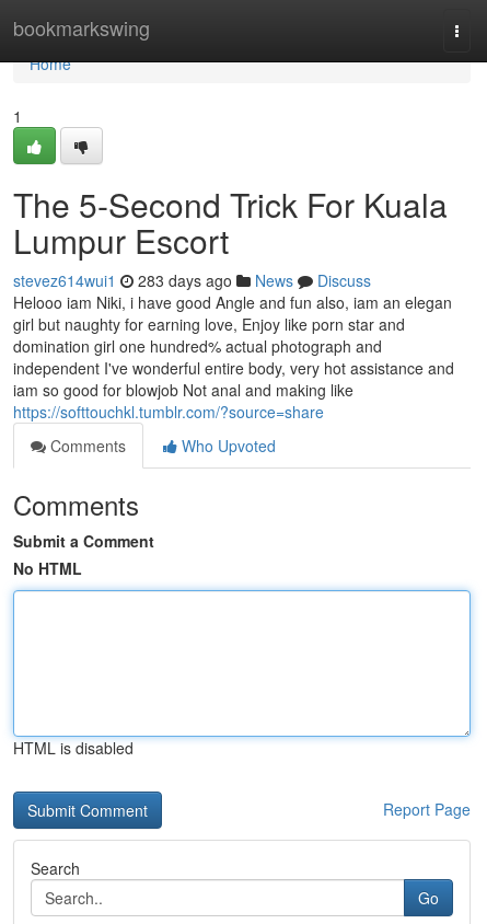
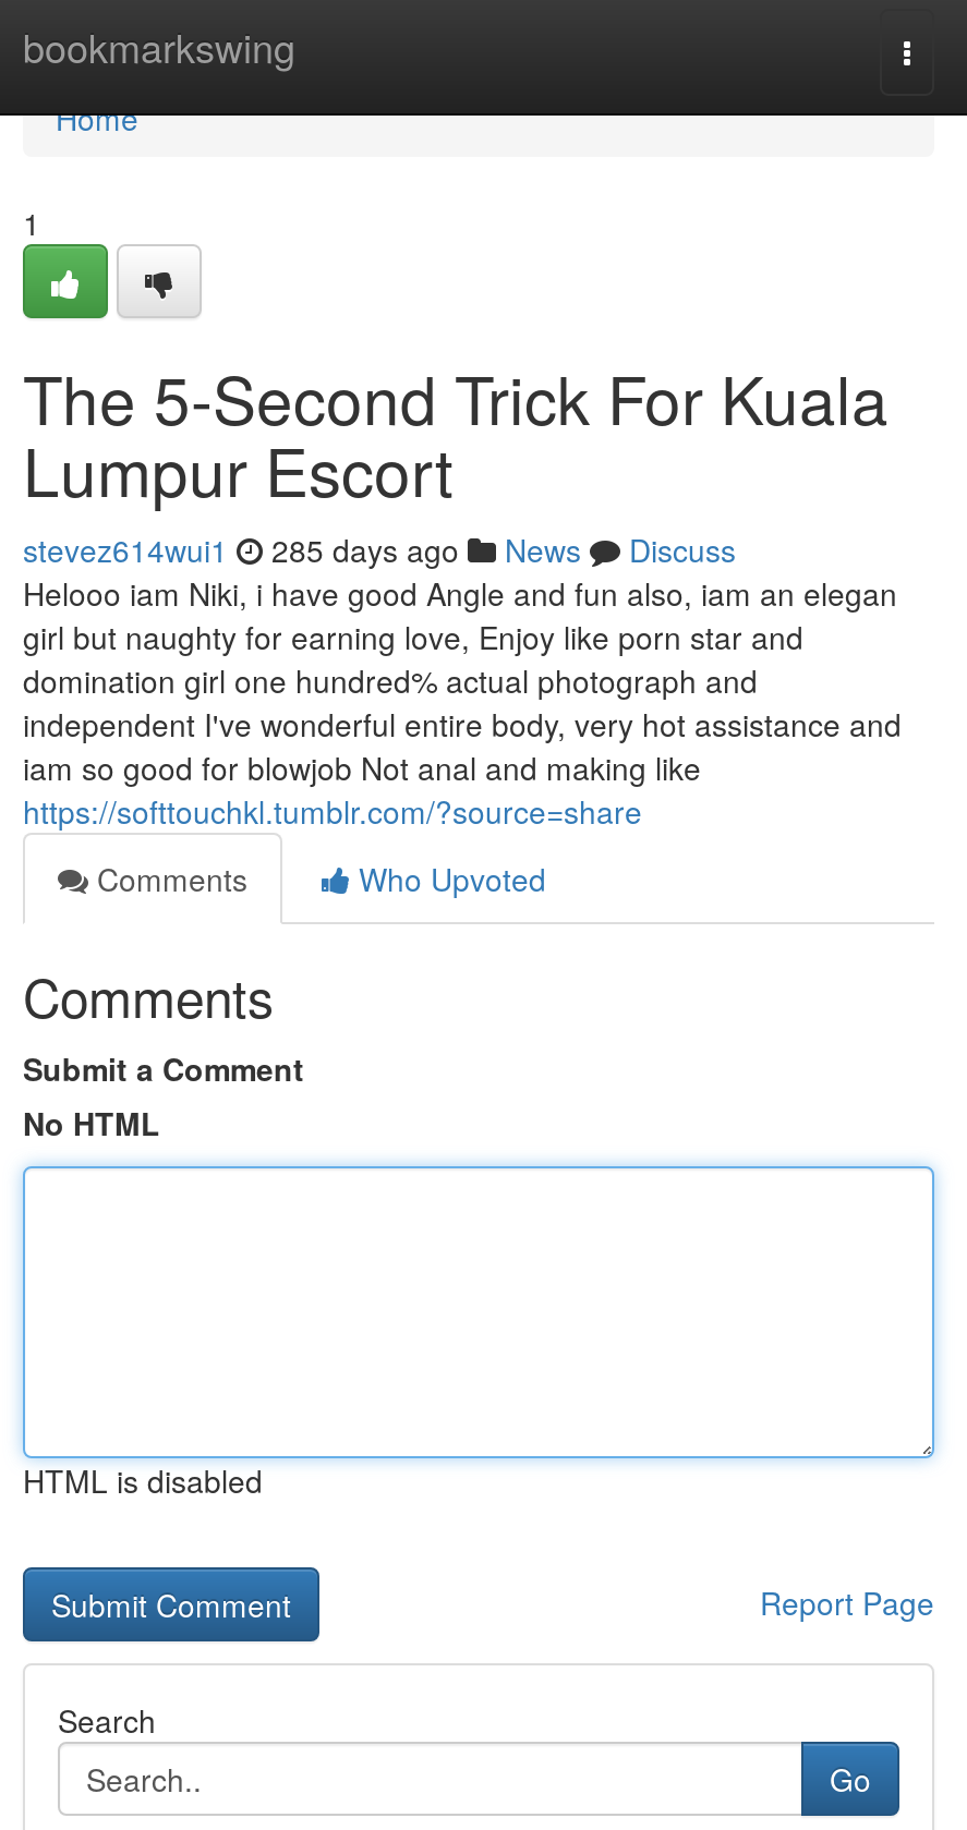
[13,269,371,291] stevez614wui1 283 days ago News Discuss -> [23,528,736,571] stevez614wui1 285 days ago News Discuss

